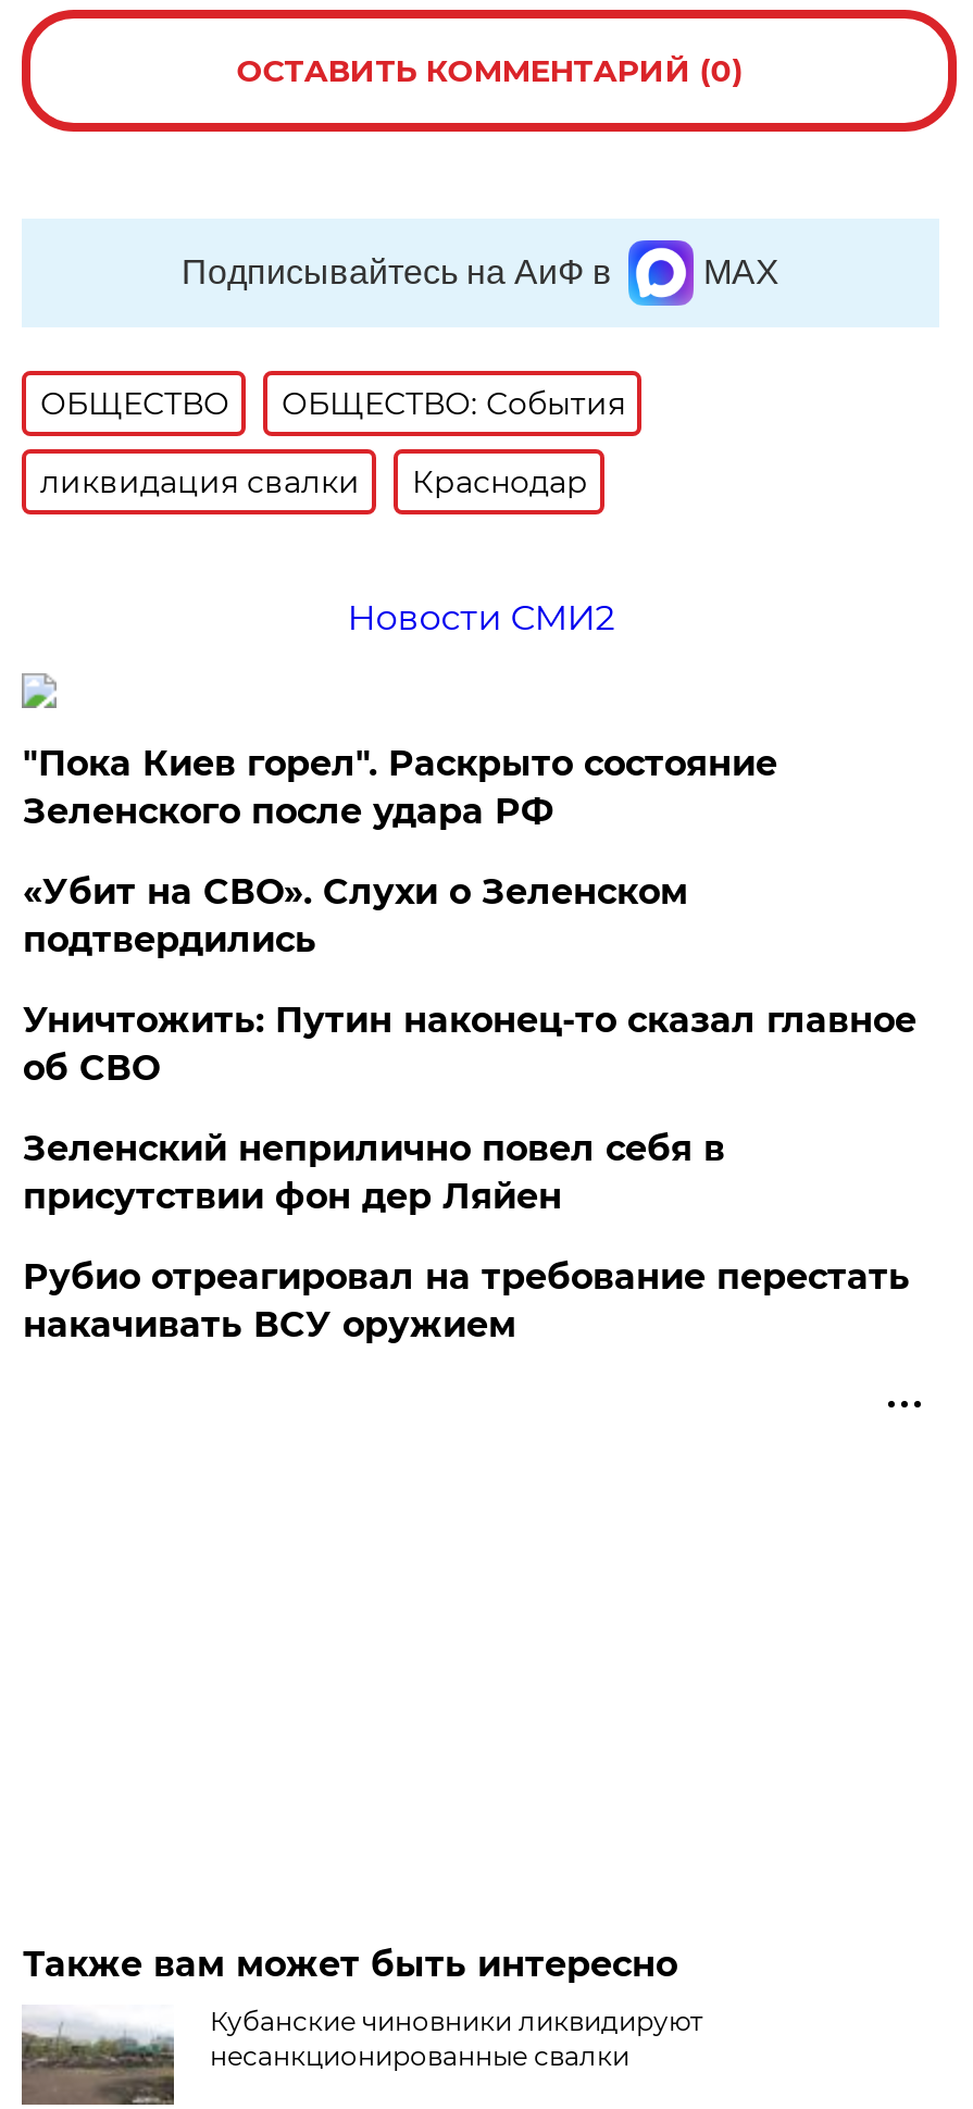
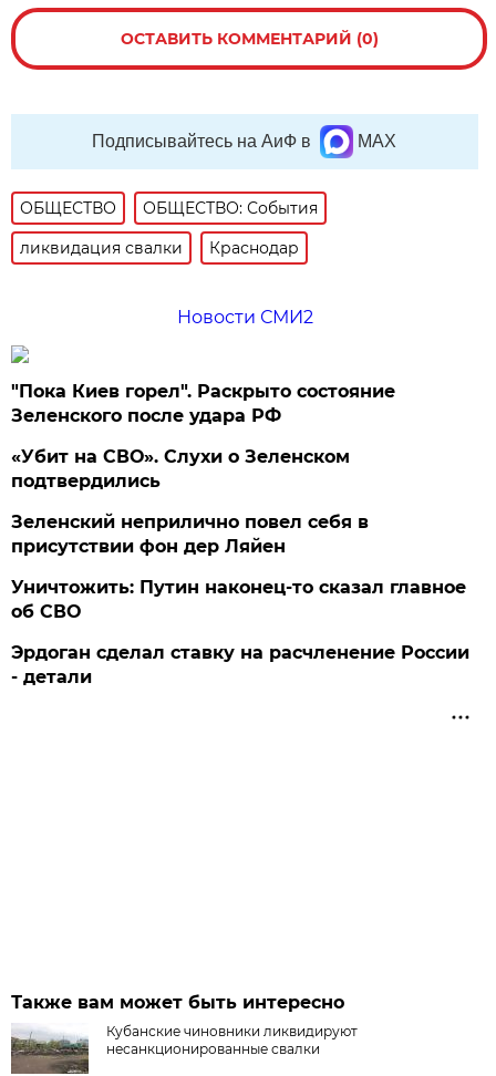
moved [23,999,916,1089] -> [12,577,467,622]: Уничтожить: Путин наконец-то сказал главное | об СВО
moved [23,1128,725,1217] -> [12,511,369,557]: Зеленский неприлично повел cебя в | присутствии фон дер Ляйен
[23,1256,910,1345] Рубио отреагировал на требование перестать | накачивать ВСУ оружием -> [12,642,470,687] Эрдоган сделал ставку на расчленение России | - детали

